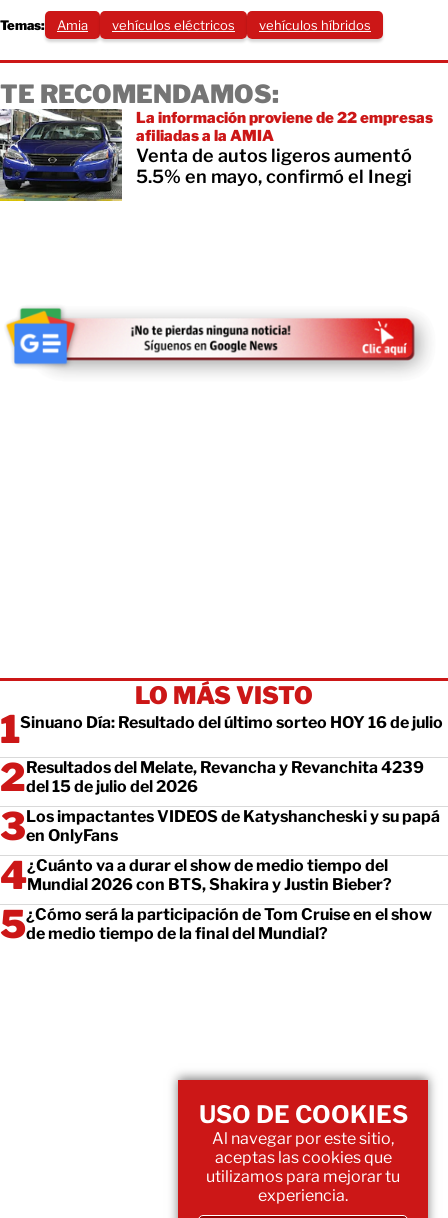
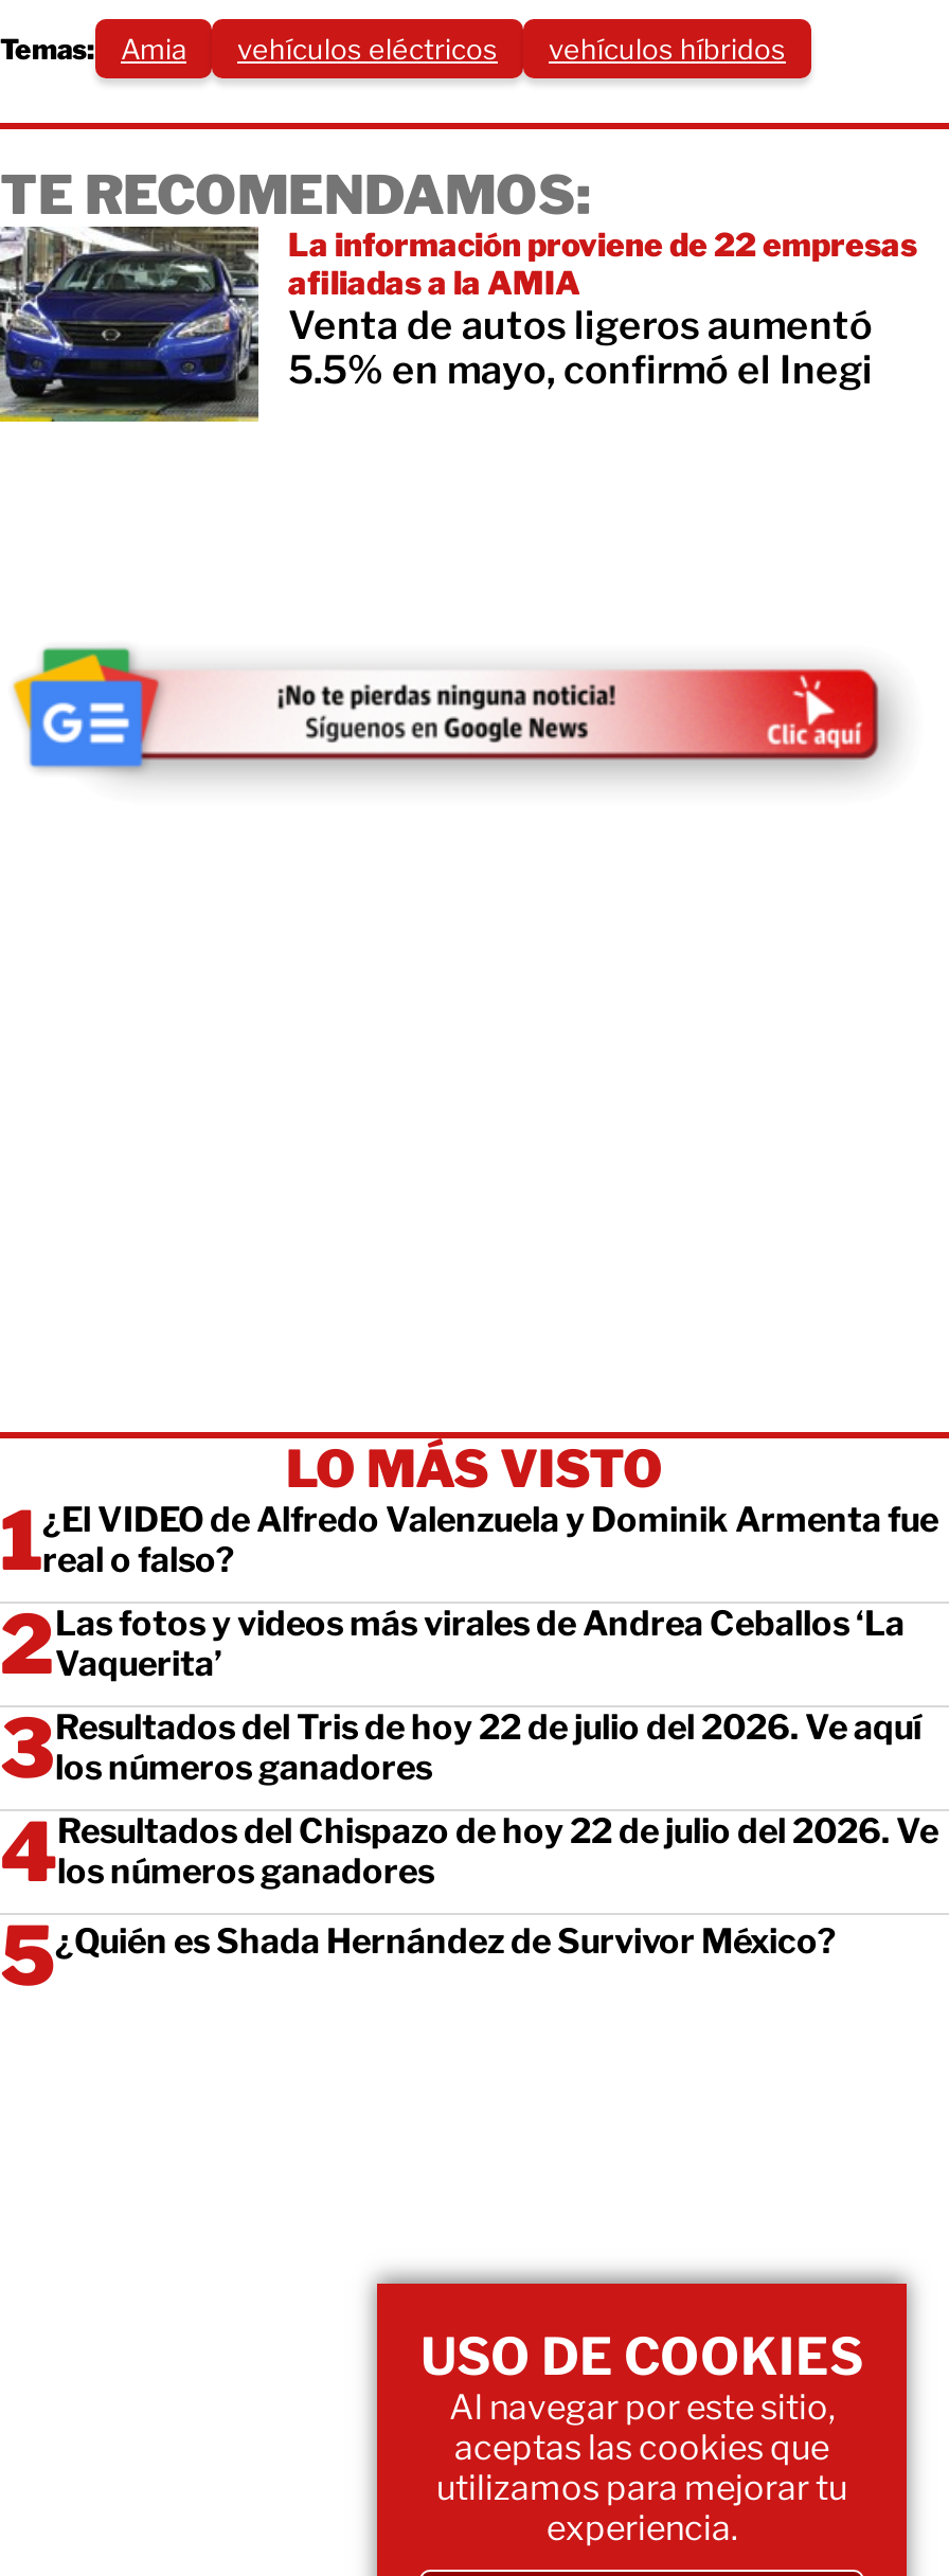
[20,713,443,732] Sinuano Día: Resultado del último sorteo HOY 16 de julio -> [42,1500,938,1581] ¿El VIDEO de Alfredo Valenzuela y Dominik Armenta fue | real o falso?
[26,758,424,796] Resultados del Melate, Revancha y Revanchita 4239 | del 15 de julio del 2026 -> [55,1604,905,1685] Las fotos y videos más virales de Andrea Ceballos ‘La | Vaquerita’
[26,807,440,845] Los impactantes VIDEOS de Katyshancheski y su papá | en OnlyFans -> [55,1708,921,1789] Resultados del Tris de hoy 22 de julio del 2026. Ve aquí | los números ganadores
[27,856,392,894] ¿Cuánto va a durar el show de medio tiempo del | Mundial 2026 con BTS, Shakira y Justin Bieber? -> [57,1812,938,1892] Resultados del Chispazo de hoy 22 de julio del 2026. Ve | los números ganadores
[26,905,432,943] ¿Cómo será la participación de Tom Cruise en el show | de medio tiempo de la final del Mundial? -> [55,1922,837,1962] ¿Quién es Shada Hernández de Survivor México?

